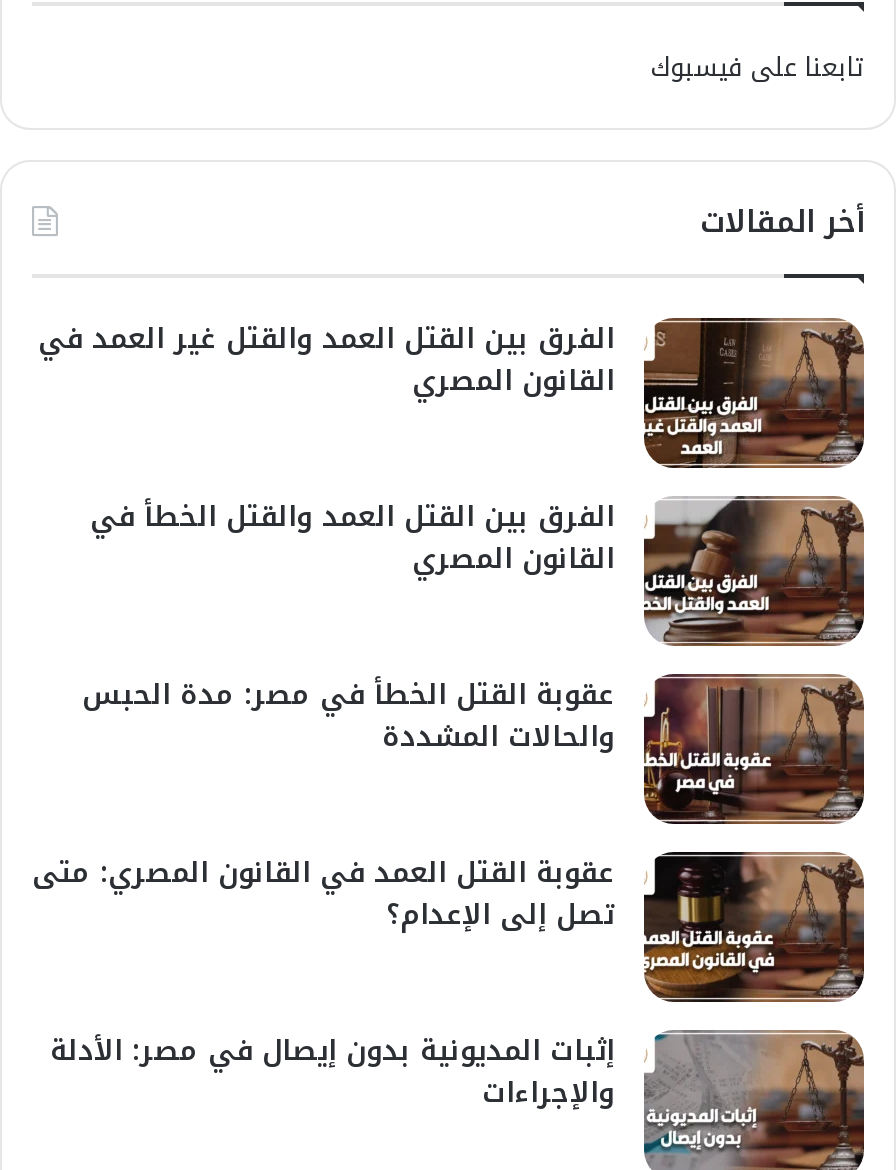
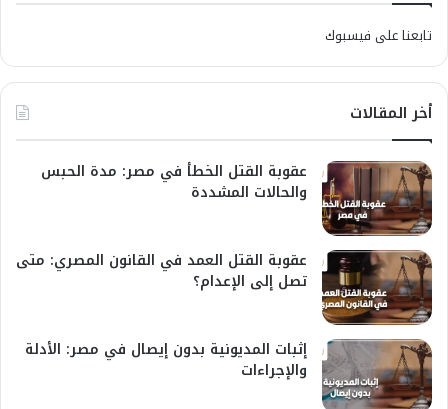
[38,311,770,585] [image] | الفرق بين القتل العمد والقتل غير العمد في | القانون المصري | الفرق بين القتل العمد والقتل الخطأ في | القانون المصري -> none
[644,496,774,646] [image] -> none

